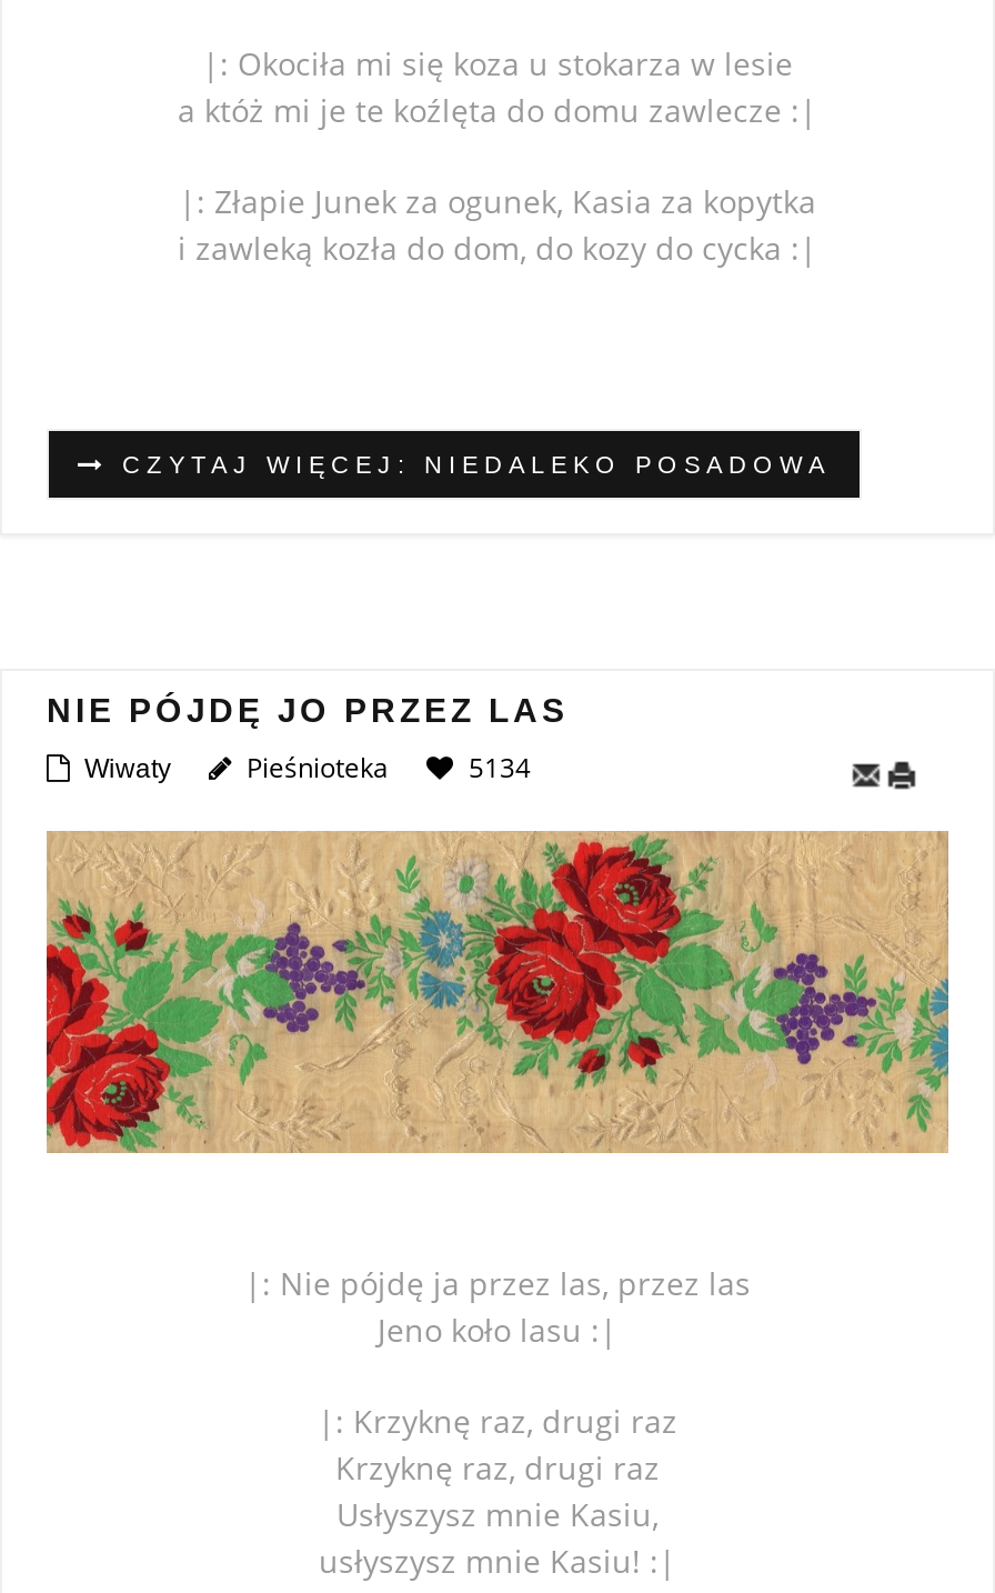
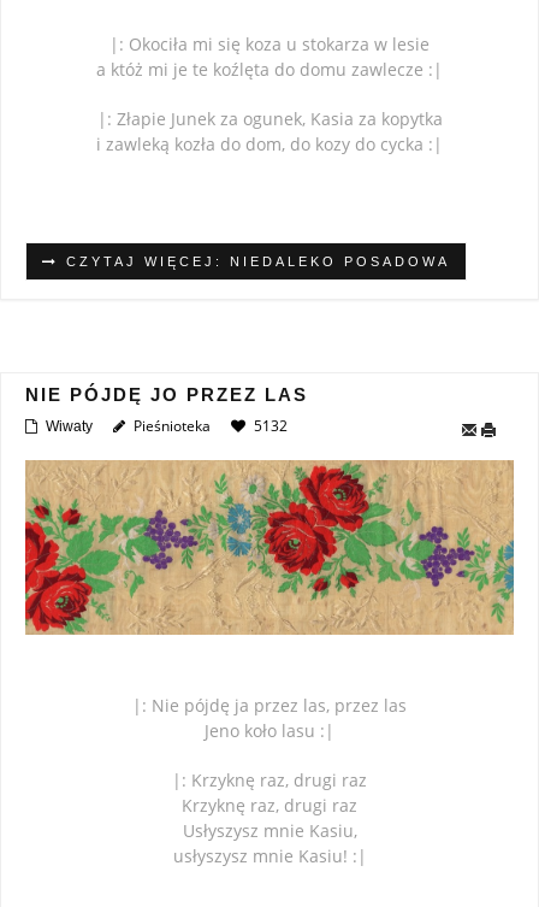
[469,750,531,787] 5134 -> [254,416,288,437] 5132

